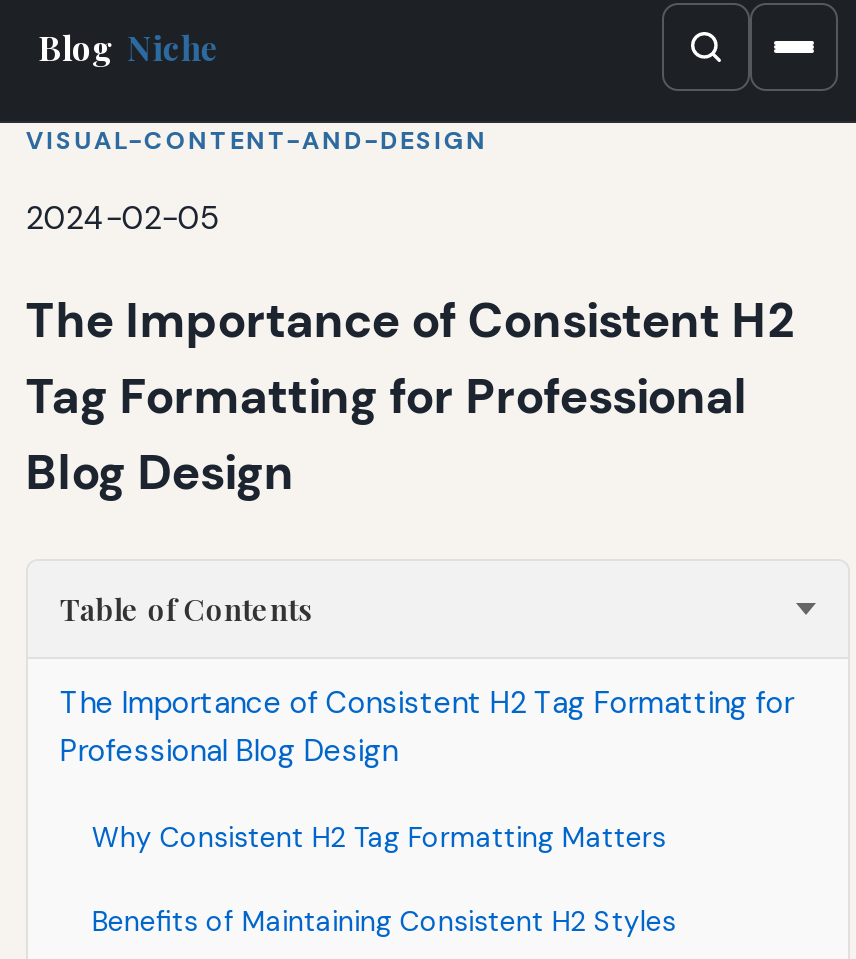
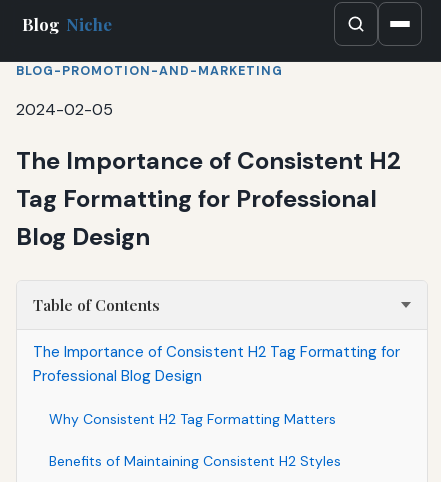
[26,125,488,157] VISUAL-CONTENT-AND-DESIGN -> [16,63,283,79] BLOG-PROMOTION-AND-MARKETING

